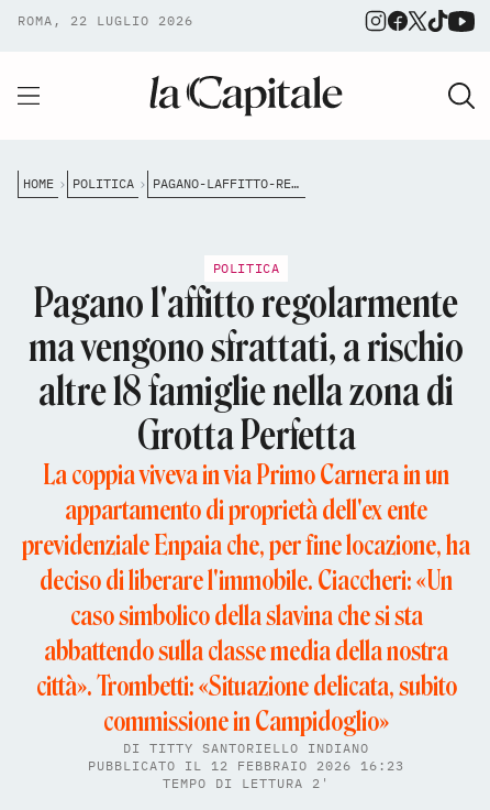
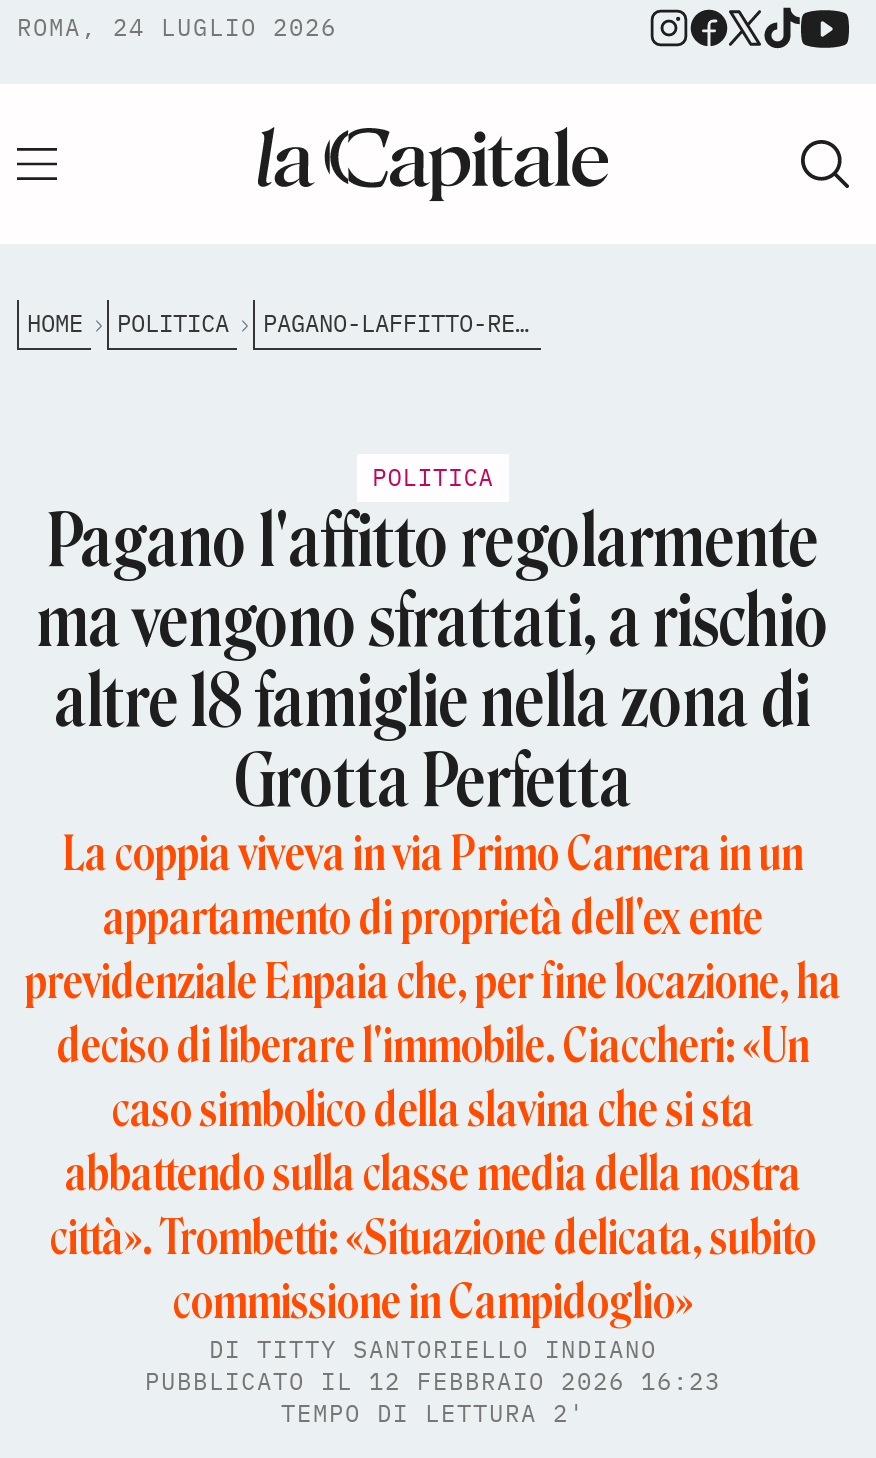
[18,12,193,29] ROMA, 22 LUGLIO 2026 -> [17,12,337,42] ROMA, 24 LUGLIO 2026

